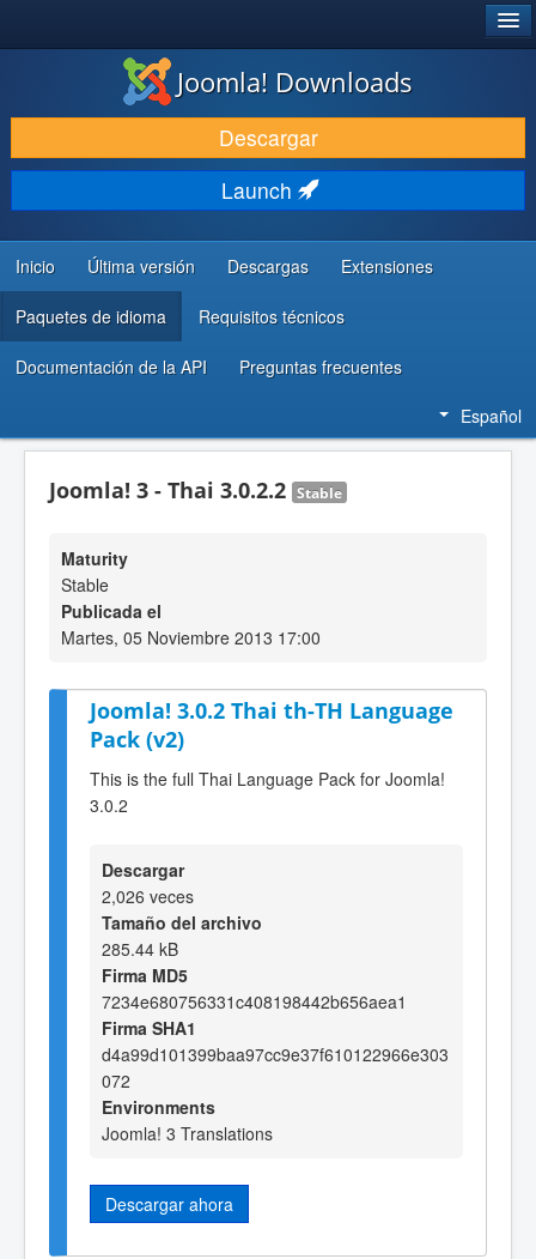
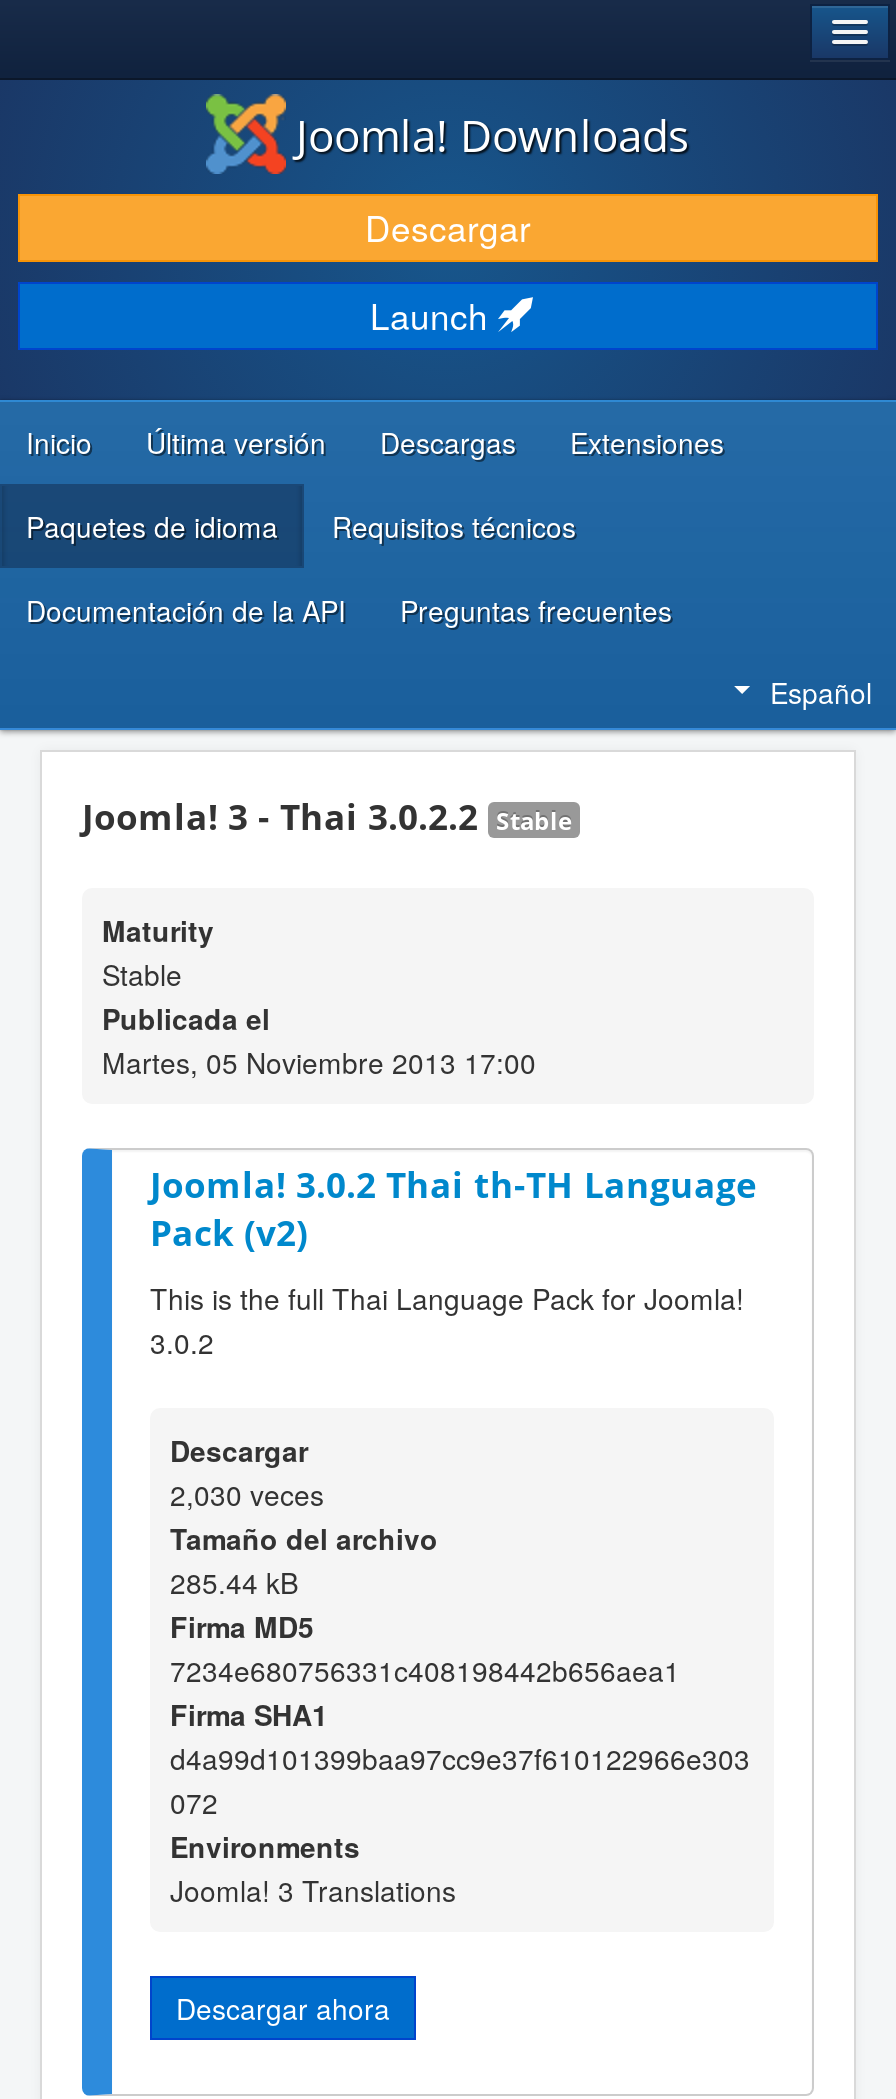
[102,884,194,908] 2,026 veces -> [170,1474,324,1514] 2,030 veces

